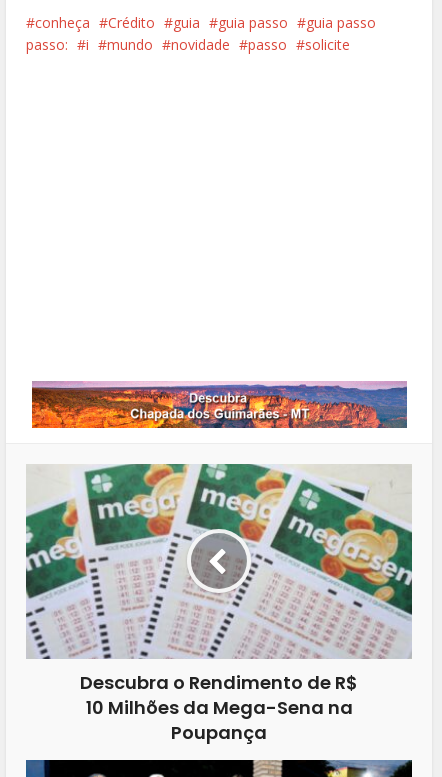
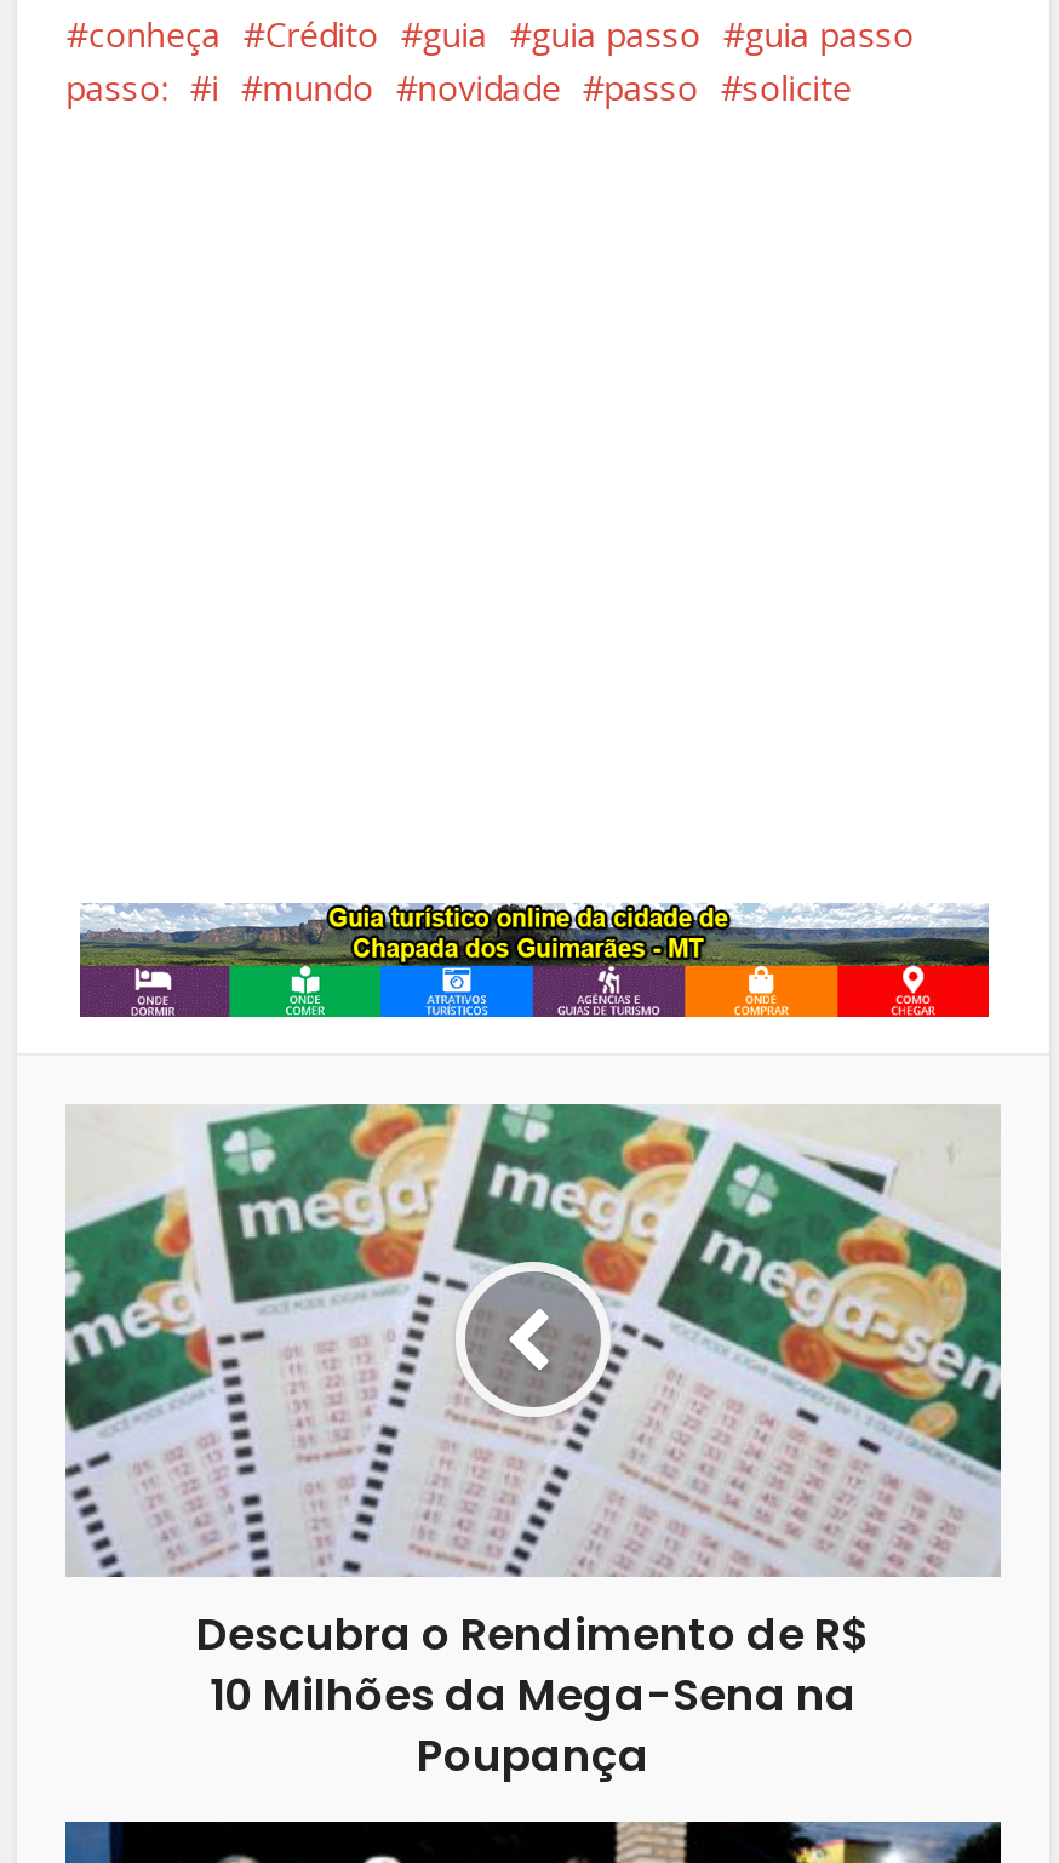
[31,381,408,429] [image] -> [78,901,991,1019] [image]

